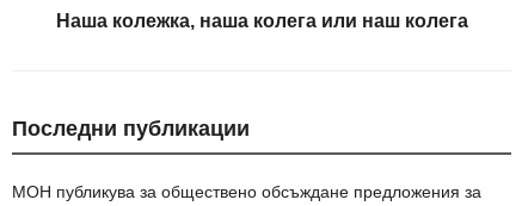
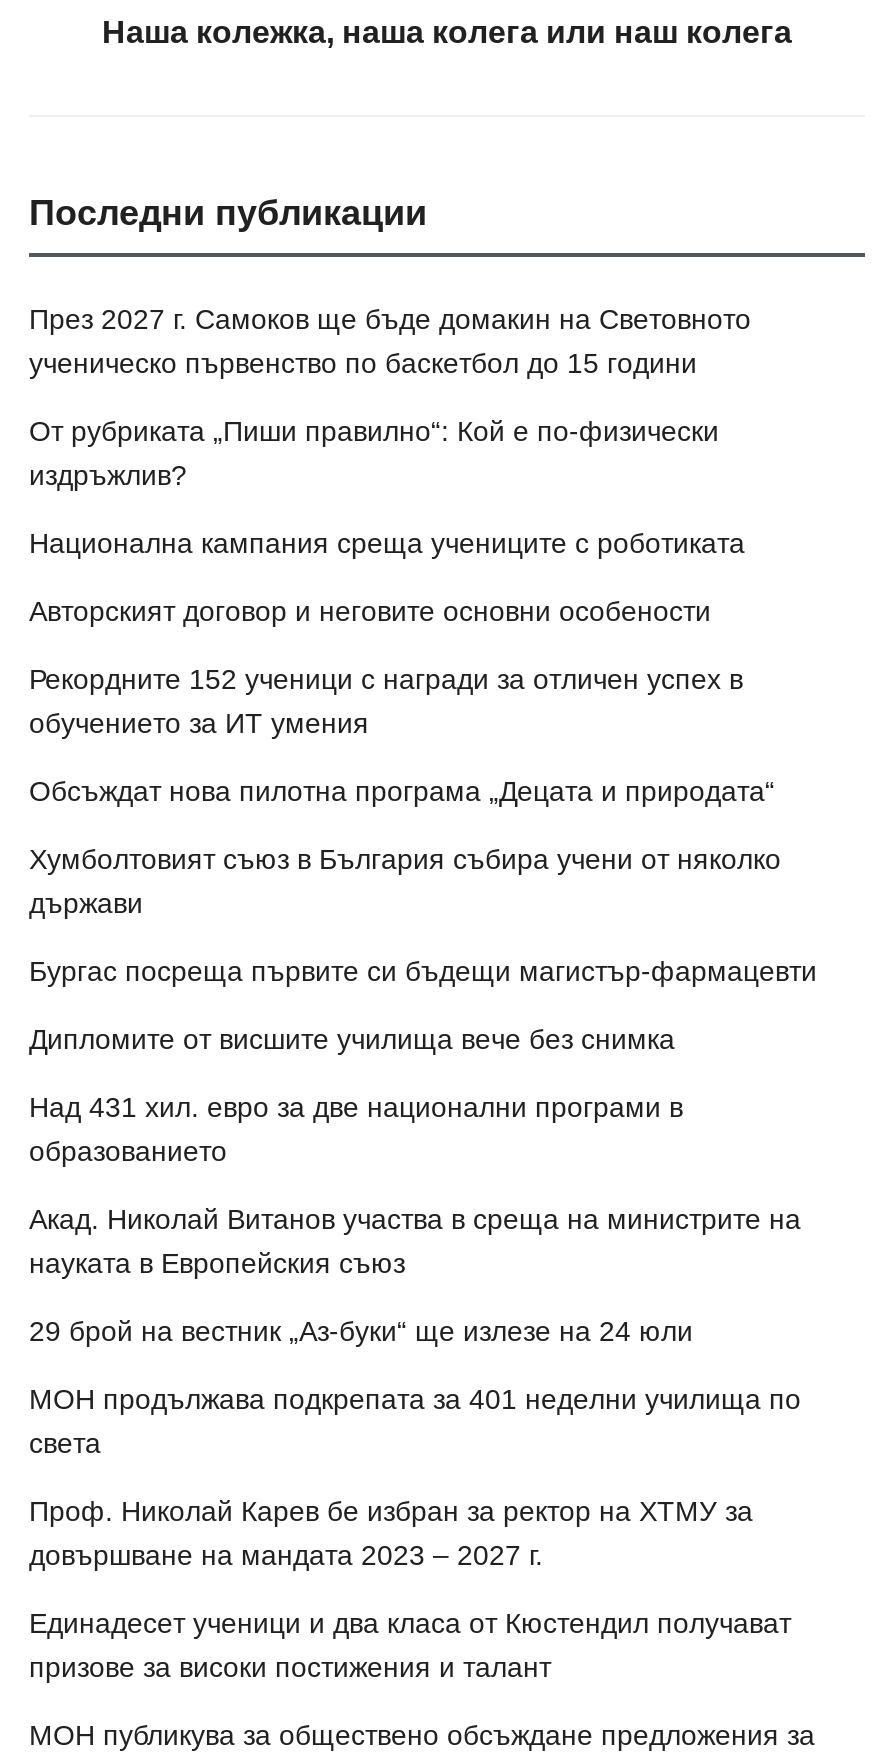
none -> [29,303,817,1683] През 2027 г. Самоков ще бъде домакин на Световното | ученическо първенство по баскетбол до 15 години | От рубриката „Пиши правилно“: Кой е по-физически | издръжлив? | Национална кампания среща учениците с роботиката | Авторският договор и неговите основни особености | Рекордните 152 ученици с награди за отличен успех в | обучението за ИТ умения | Обсъждат нова пилотна програма „Децата и природата“ | Хумболтовият съюз в България събира учени от няколко | държави | Бургас посреща първите си бъдещи магистър-фармацевти | Дипломите от висшите училища вече без снимка | Над 431 хил. евро за две национални програми в | образованието | Акад. Николай Витанов участва в среща на министрите на | науката в Европейския съюз | 29 брой на вестник „Аз-буки“ ще излезе на 24 юли | МОН продължава подкрепата за 401 неделни училища по | света | Проф. Николай Карев бе избран за ректор на ХТМУ за | довършване на мандата 2023 – 2027 г. | Единадесет ученици и два класа от Кюстендил получават | призове за високи постижения и талант

